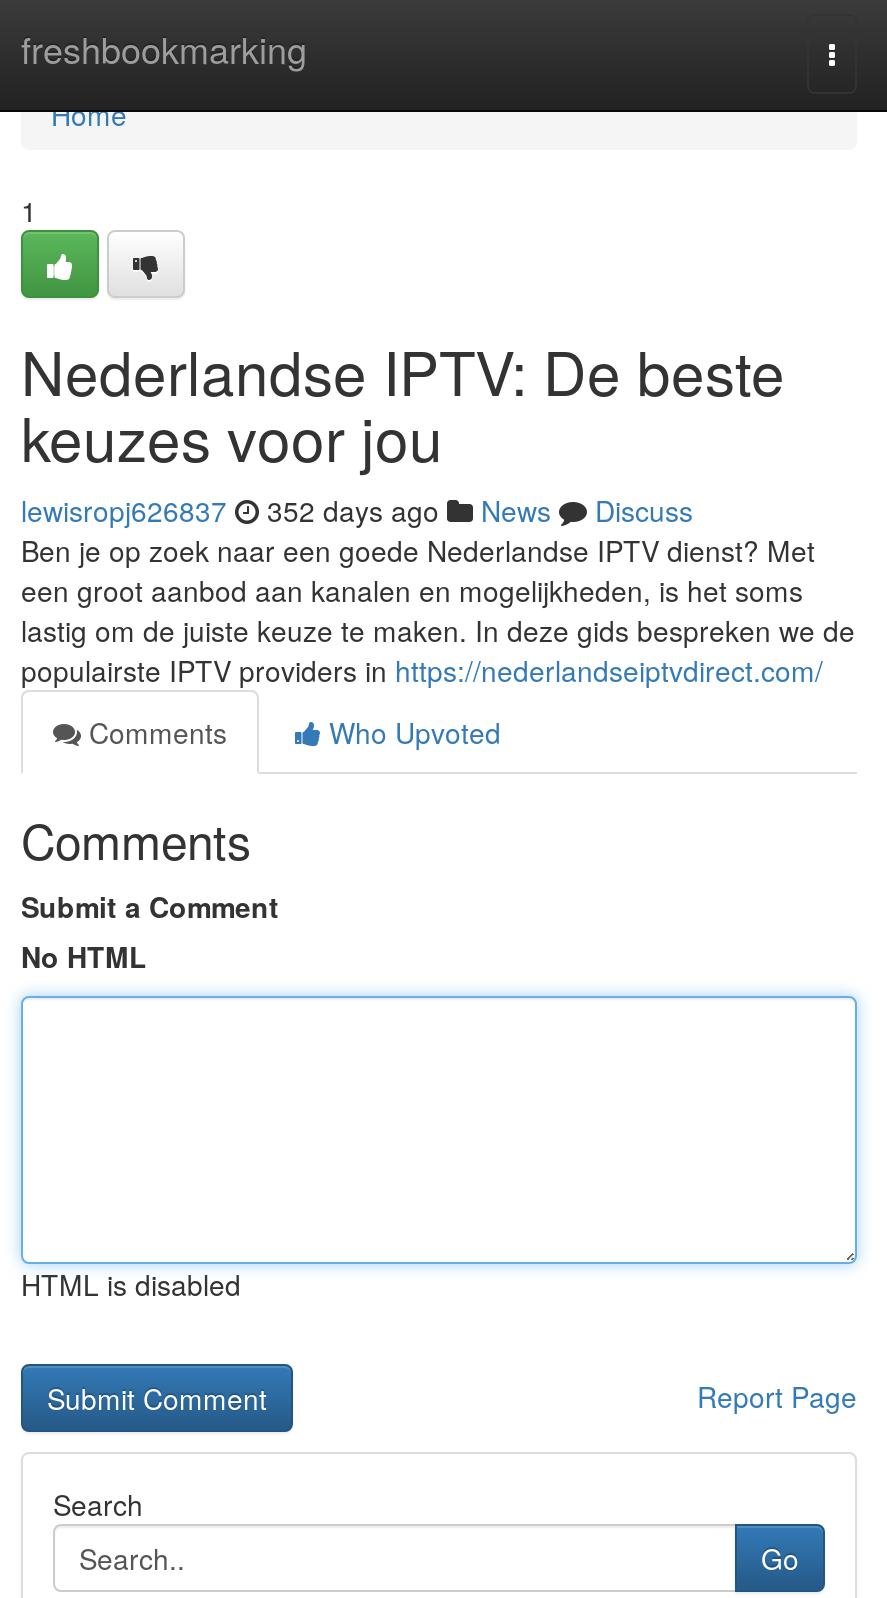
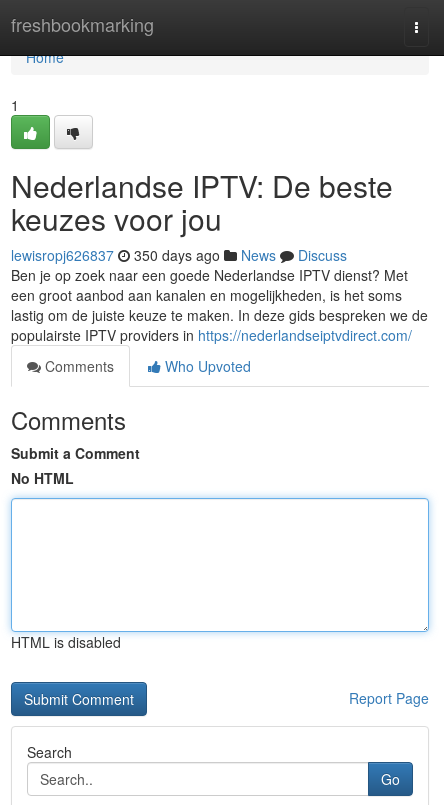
[21,490,693,530] lewisropj626837 352 days ago News Discuss -> [11,245,347,265] lewisropj626837 350 days ago News Discuss

